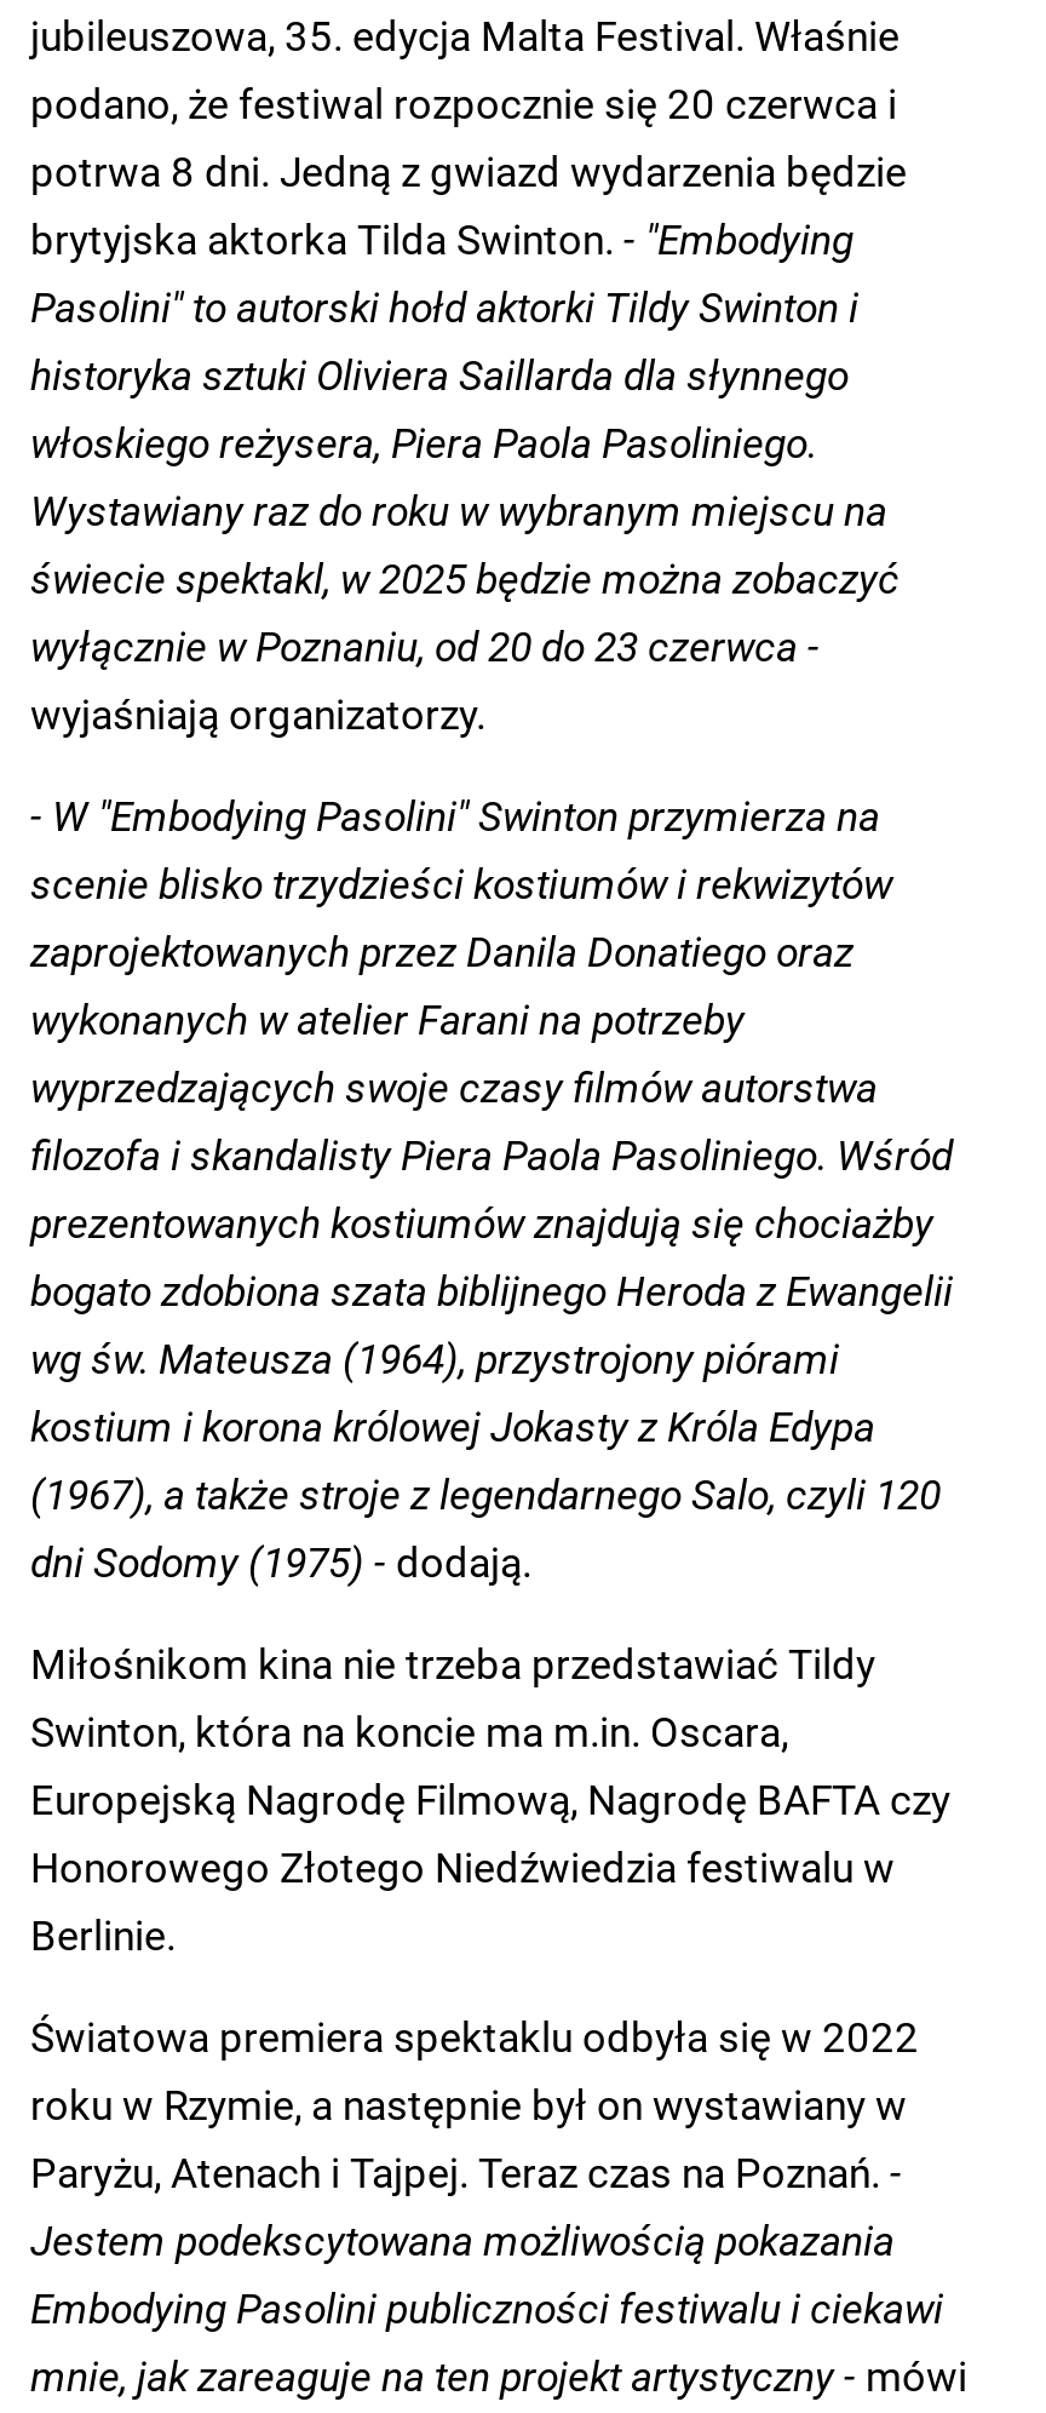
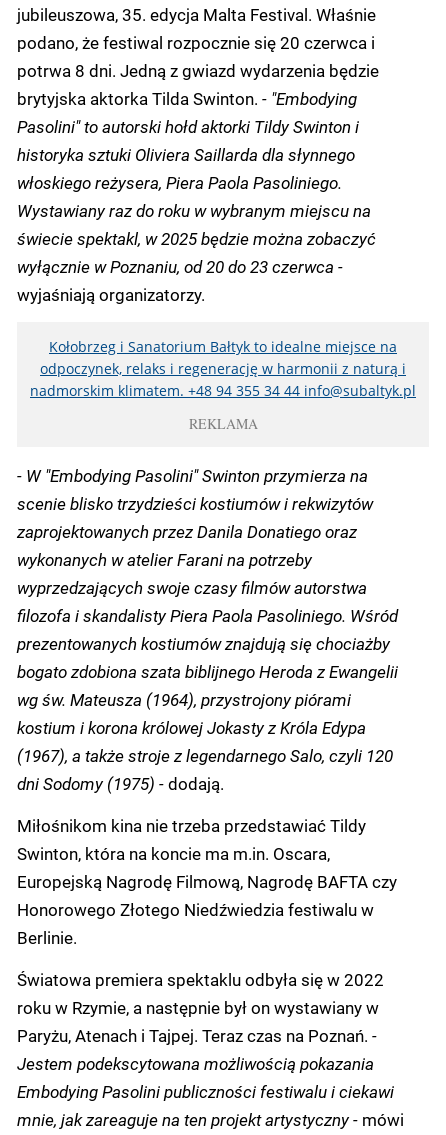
none -> [30,337,416,433] Kołobrzeg i Sanatorium Bałtyk to idealne miejsce na | odpoczynek, relaks i regenerację w harmonii z naturą i | nadmorskim klimatem. +48 94 355 34 44 info@subaltyk.pl | REKLAMA

